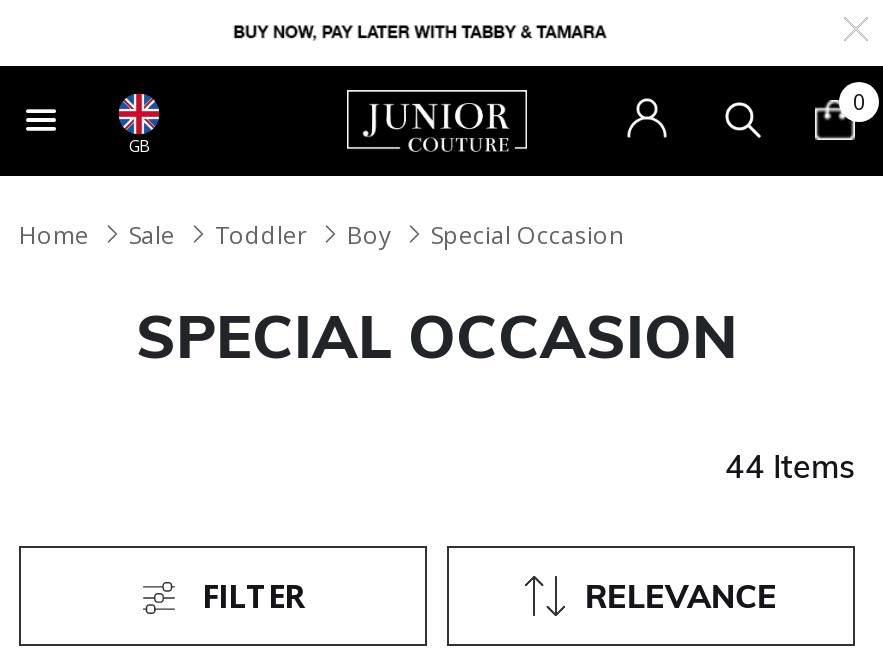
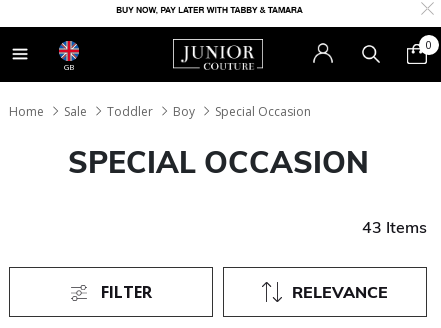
[725,446,855,486] 44 Items -> [362,217,427,237] 43 Items

